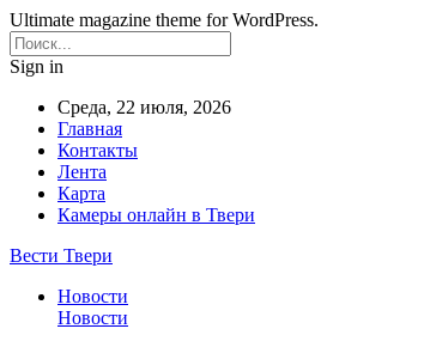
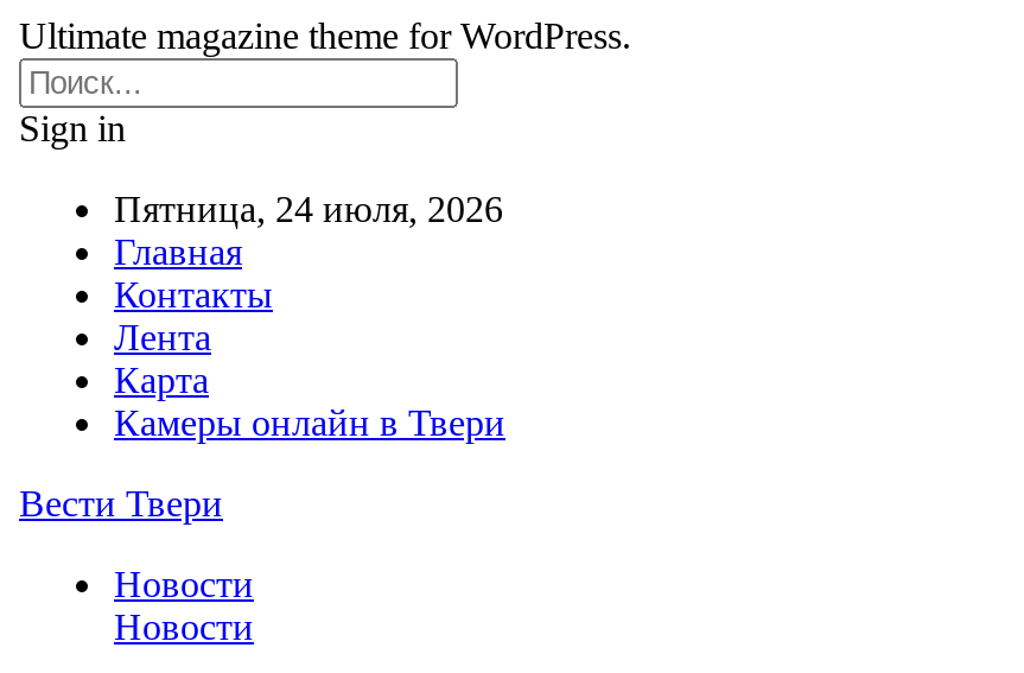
[57,97,231,117] Среда, 22 июля, 2026 -> [114,189,503,229] Пятница, 24 июля, 2026

